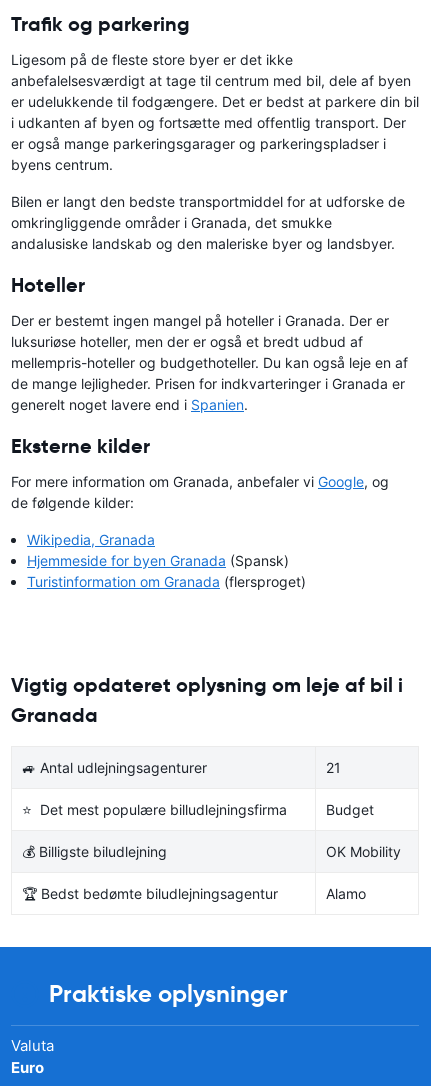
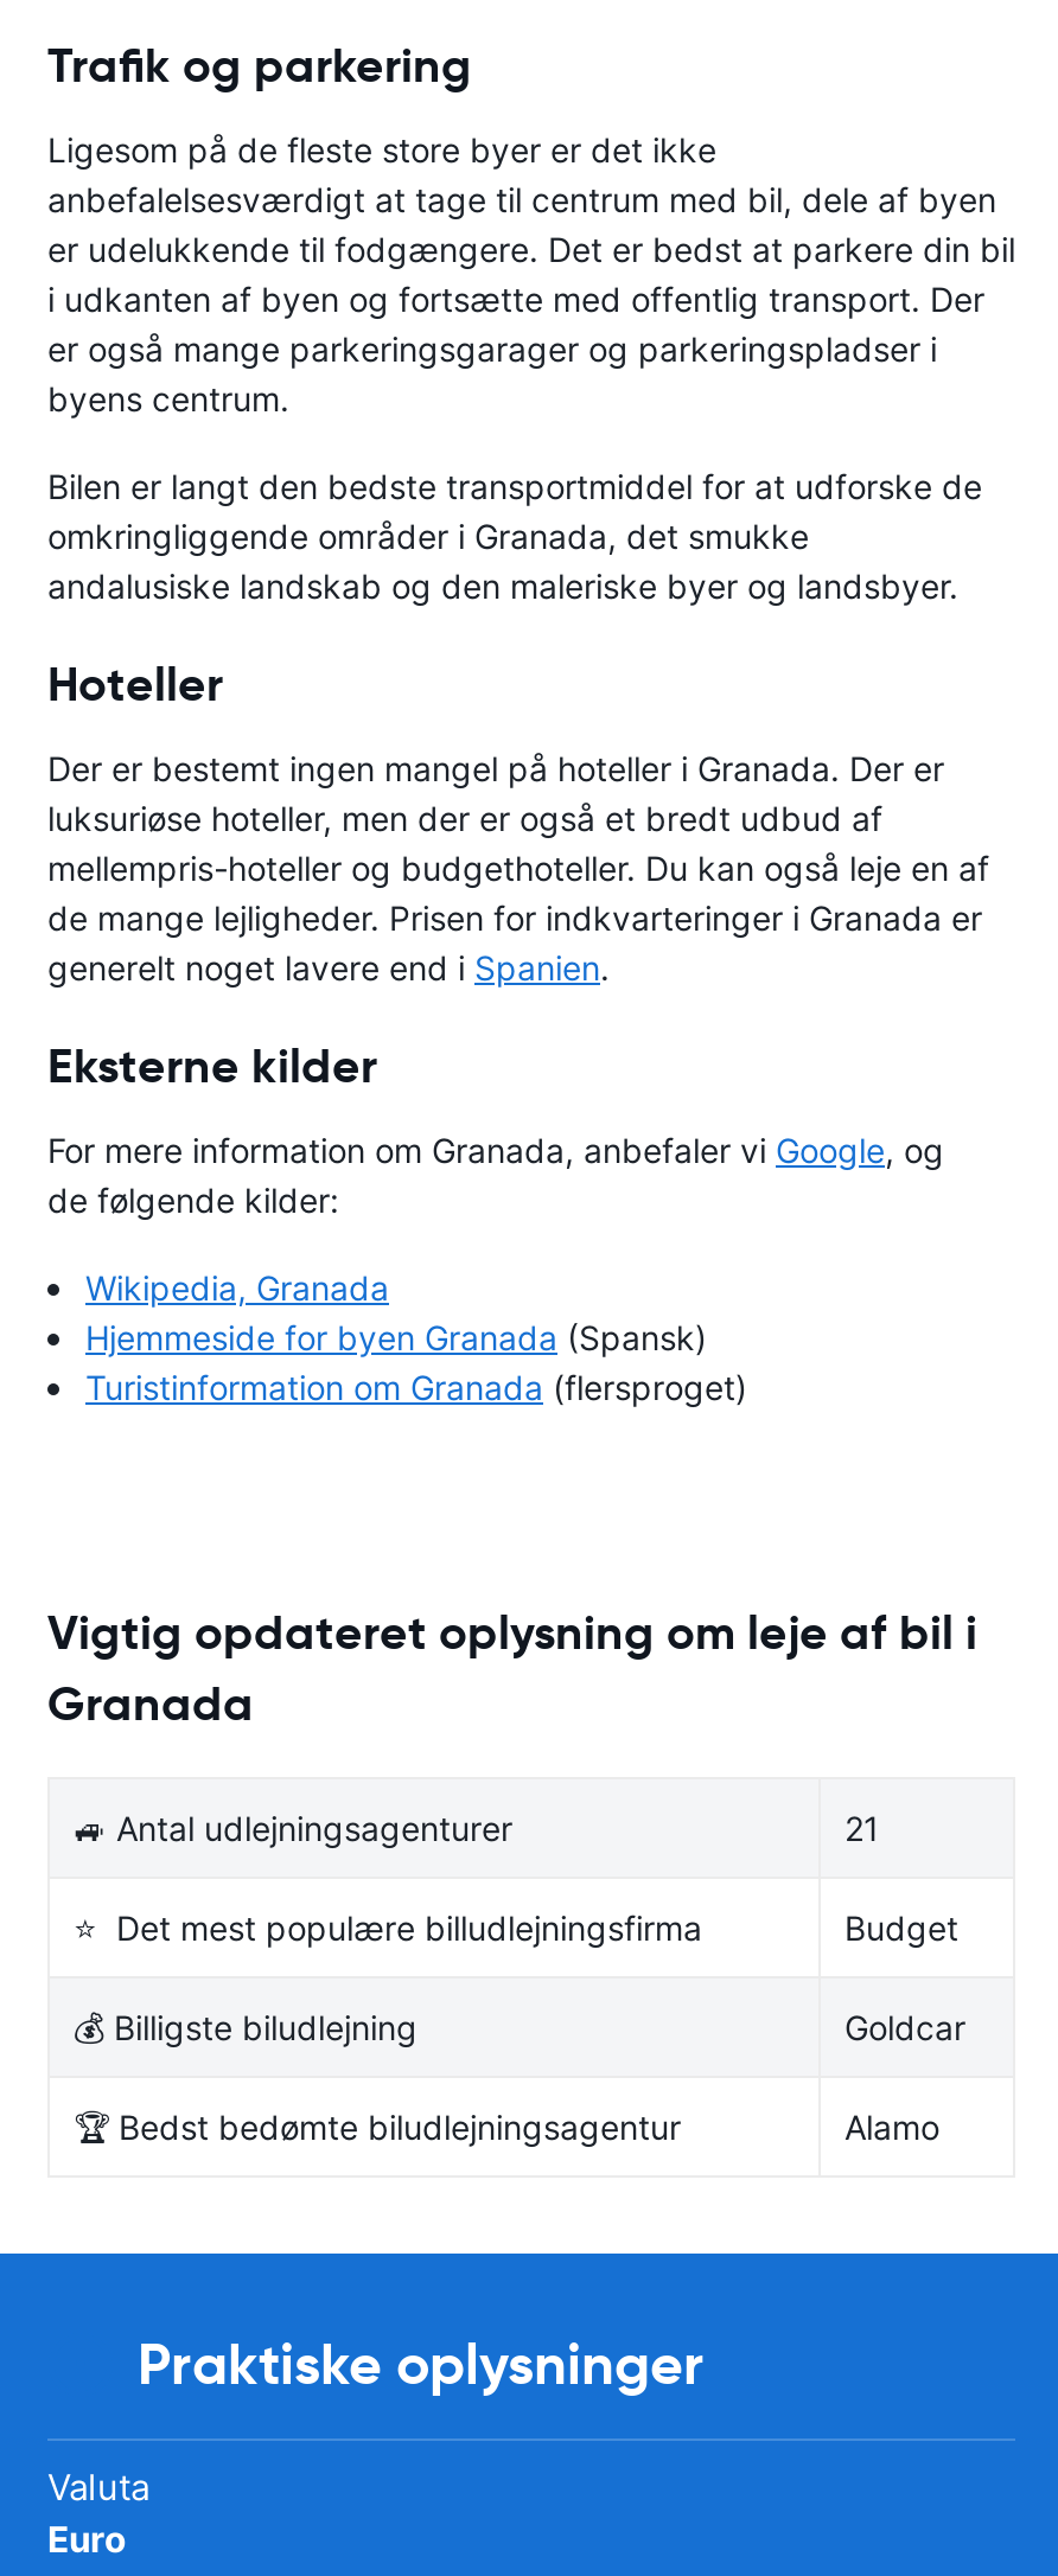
[326,843,401,860] OK Mobility -> [845,2007,965,2047] Goldcar

